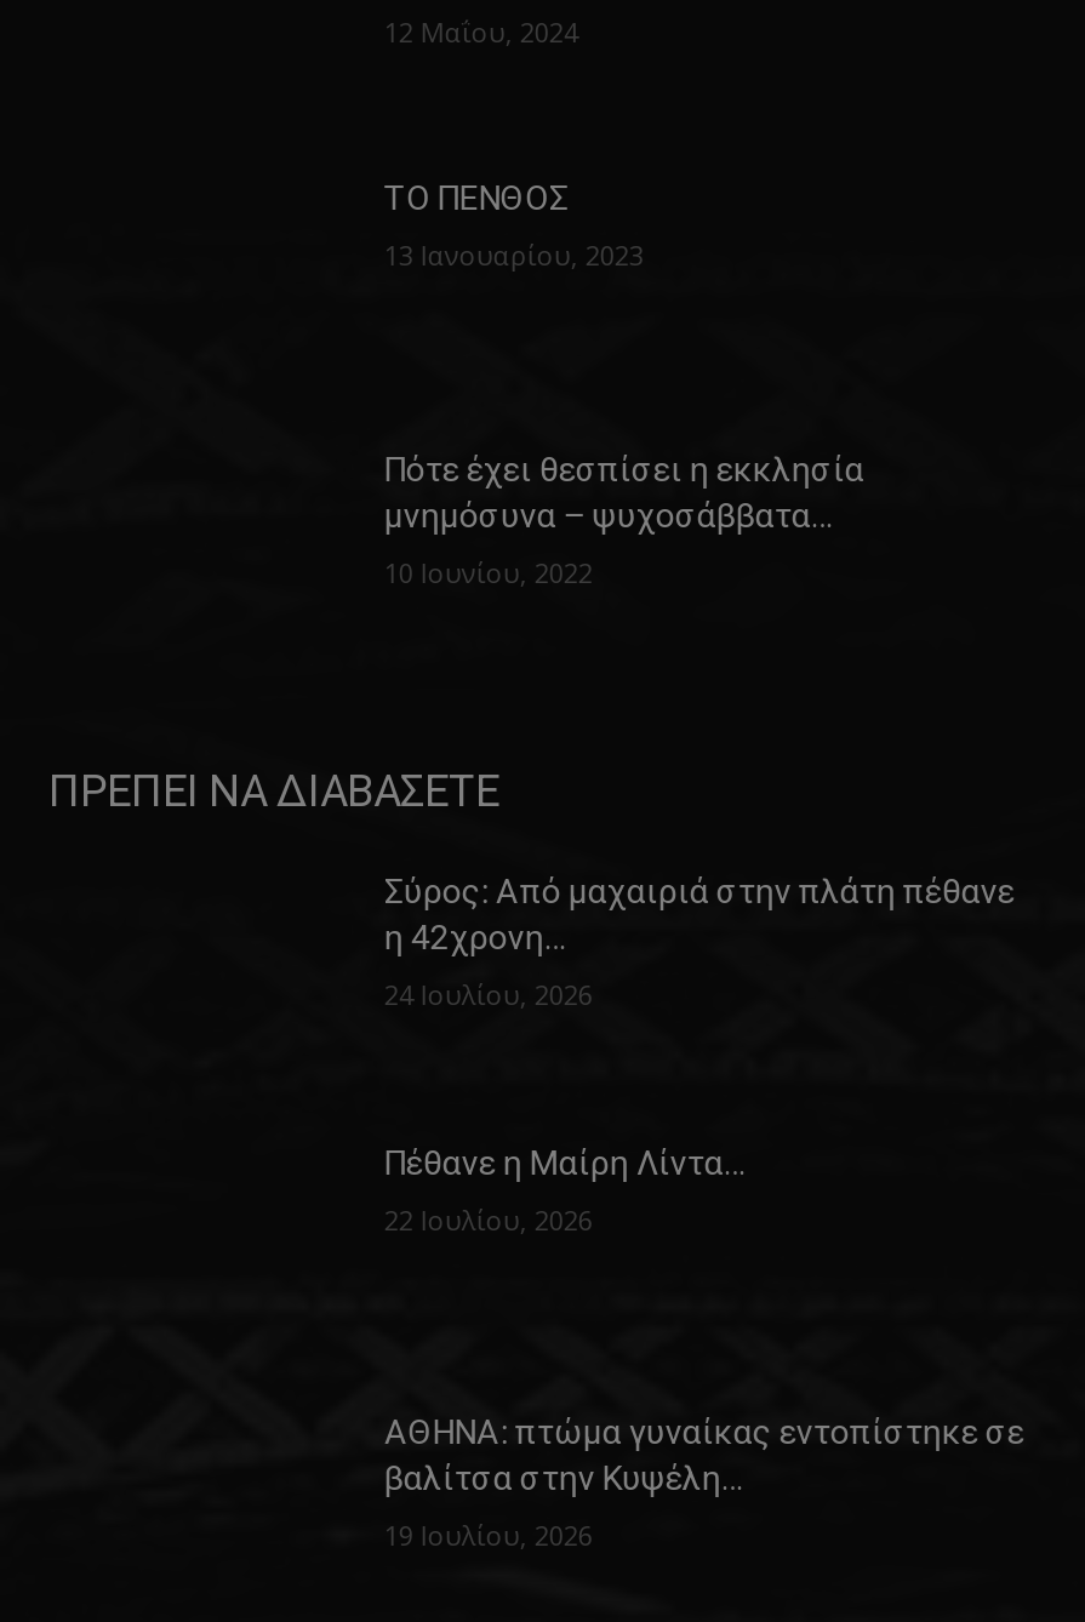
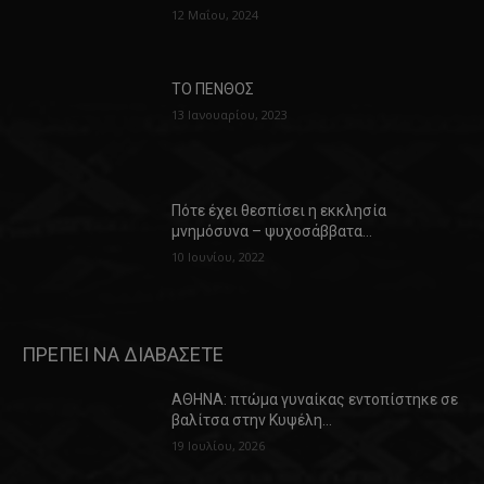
[384,871,1014,1012] Σύρος: Από μαχαιριά στην πλάτη πέθανε | η 42χρονη… | 24 Ιουλίου, 2026 -> none
[384,1142,745,1237] Πέθανε η Μαίρη Λίντα… | 22 Ιουλίου, 2026 -> none

